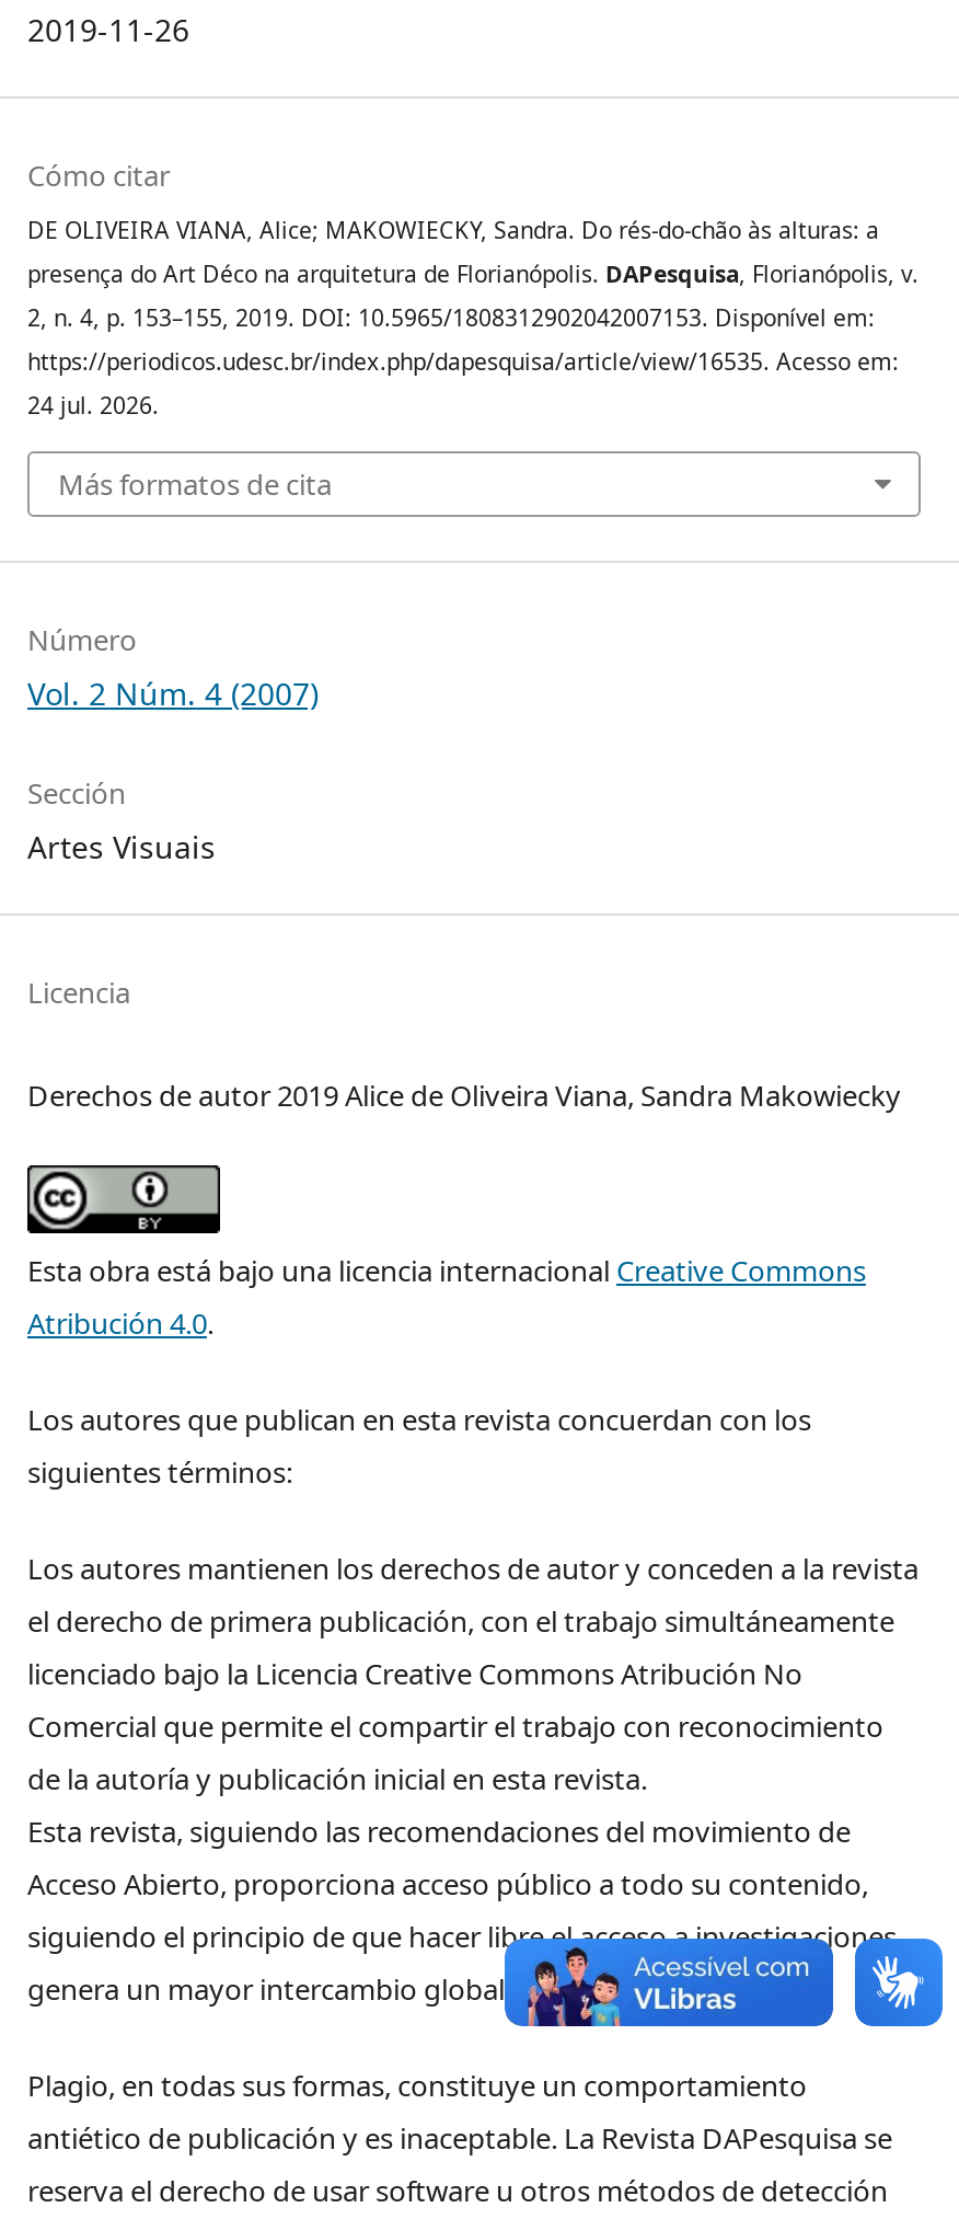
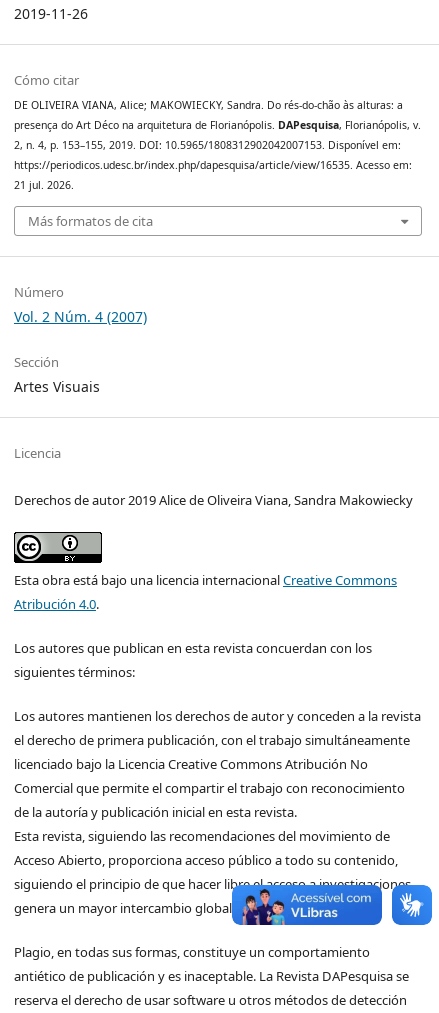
[27,390,159,421] 24 jul. 2026. -> [14,178,74,192] 21 jul. 2026.

